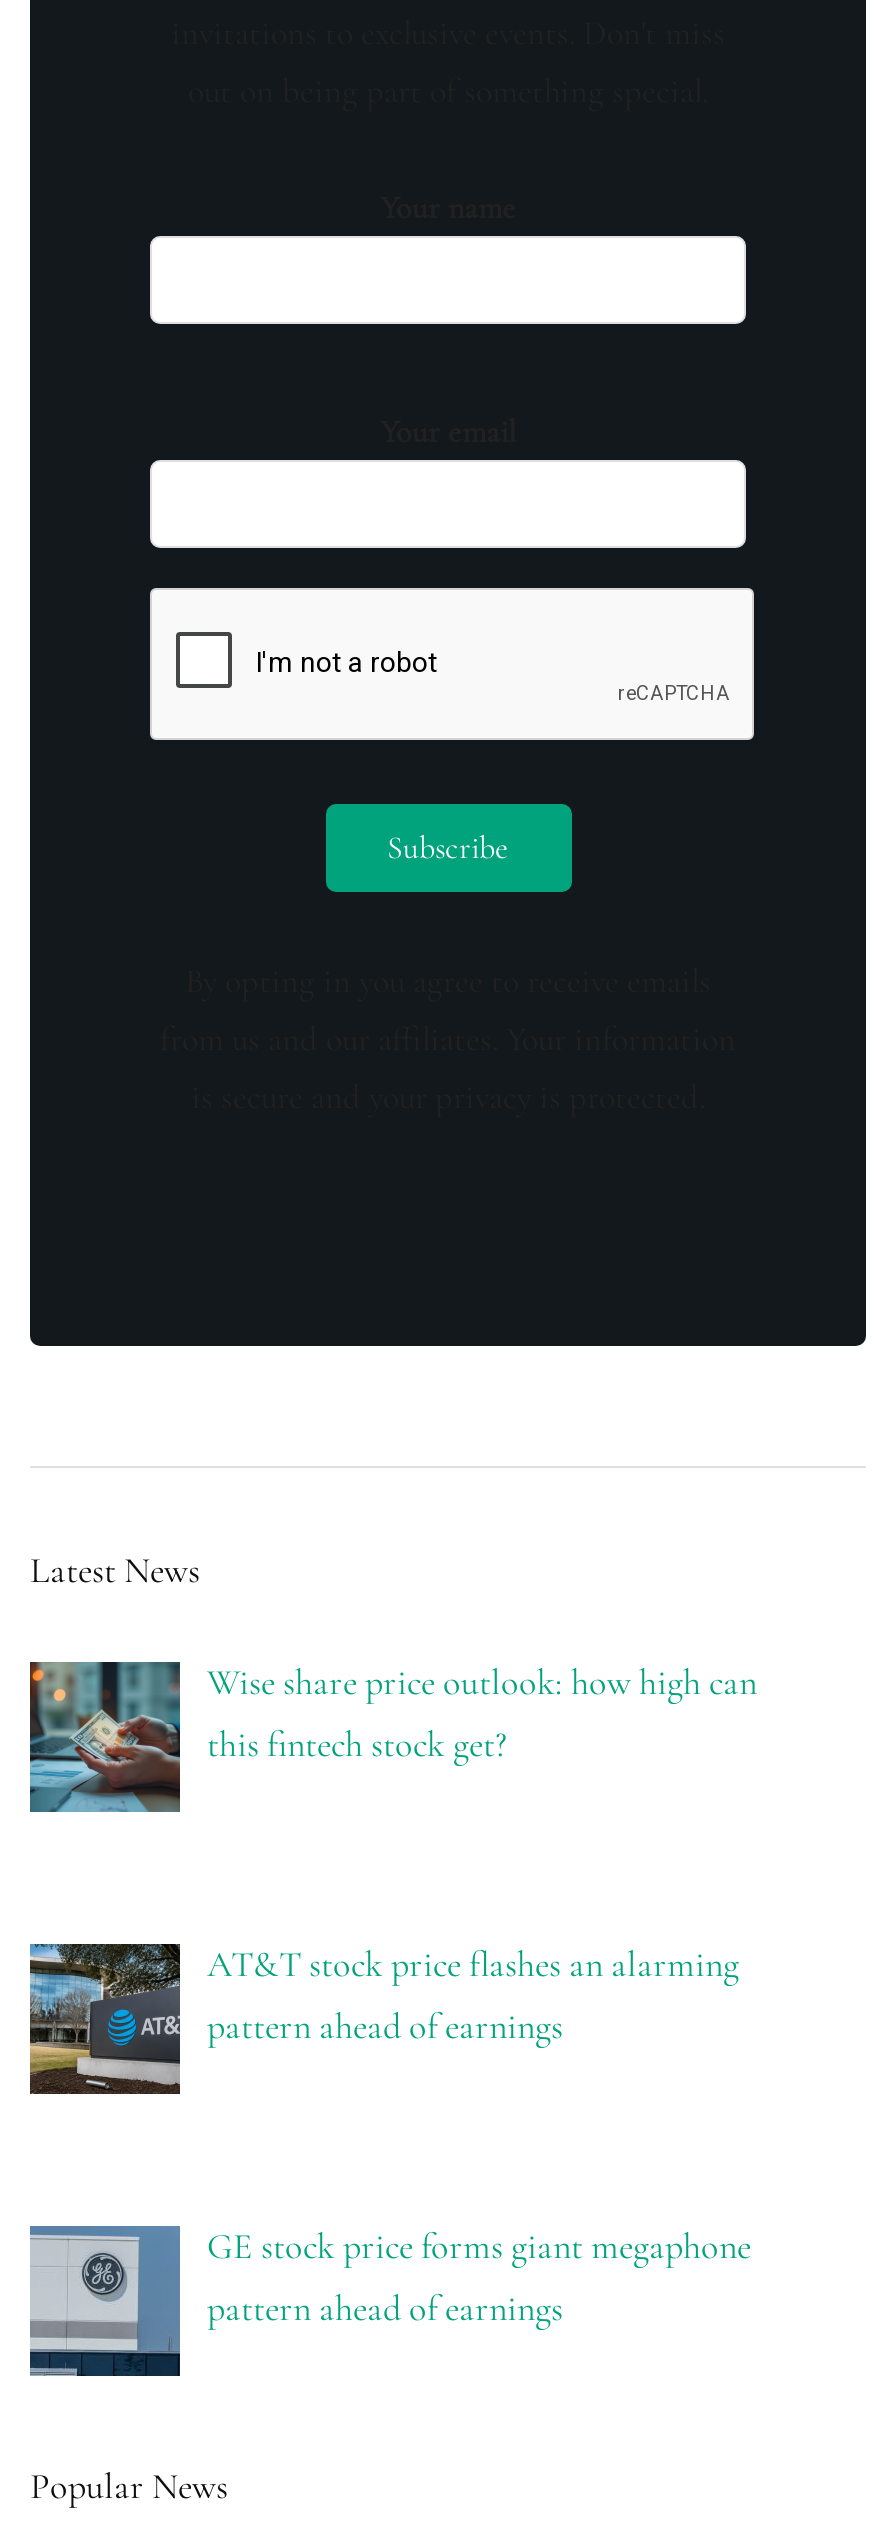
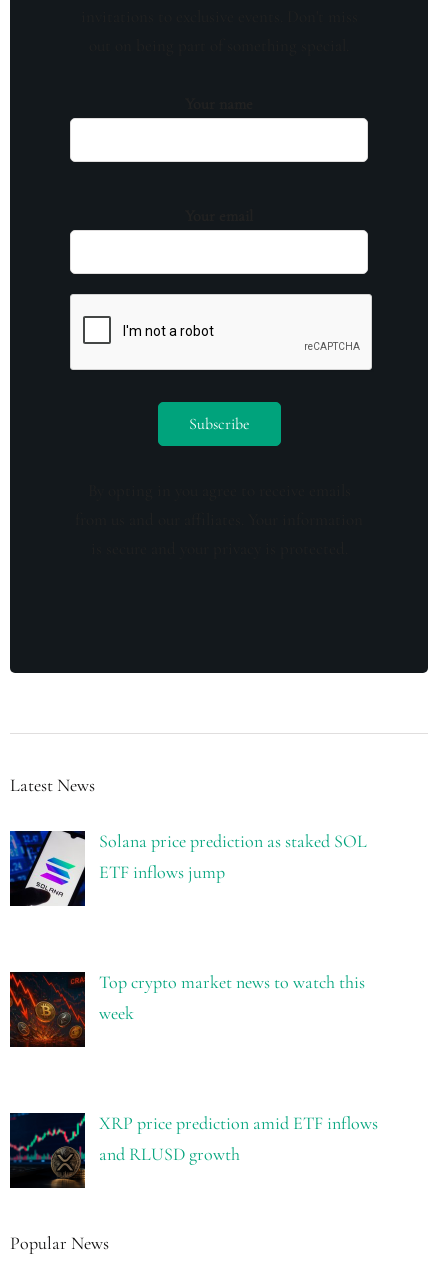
[28,1660,757,1814] [image] | Wise share price outlook: how high can | this fintech stock get? -> [9,830,366,907] [image] | Solana price prediction as staked SOL | ETF inflows jump
[28,1942,739,2094] [image] | AT&T stock price flashes an alarming | pattern ahead of earnings -> [9,971,364,1046] [image] | Top crypto market news to watch this | week
[28,2224,751,2378] [image] | GE stock price forms giant megaphone | pattern ahead of earnings -> [9,1112,377,1188] [image] | XRP price prediction amid ETF inflows | and RLUSD growth

